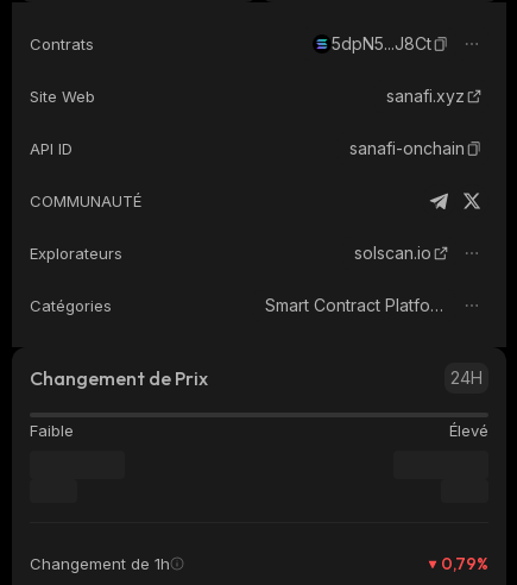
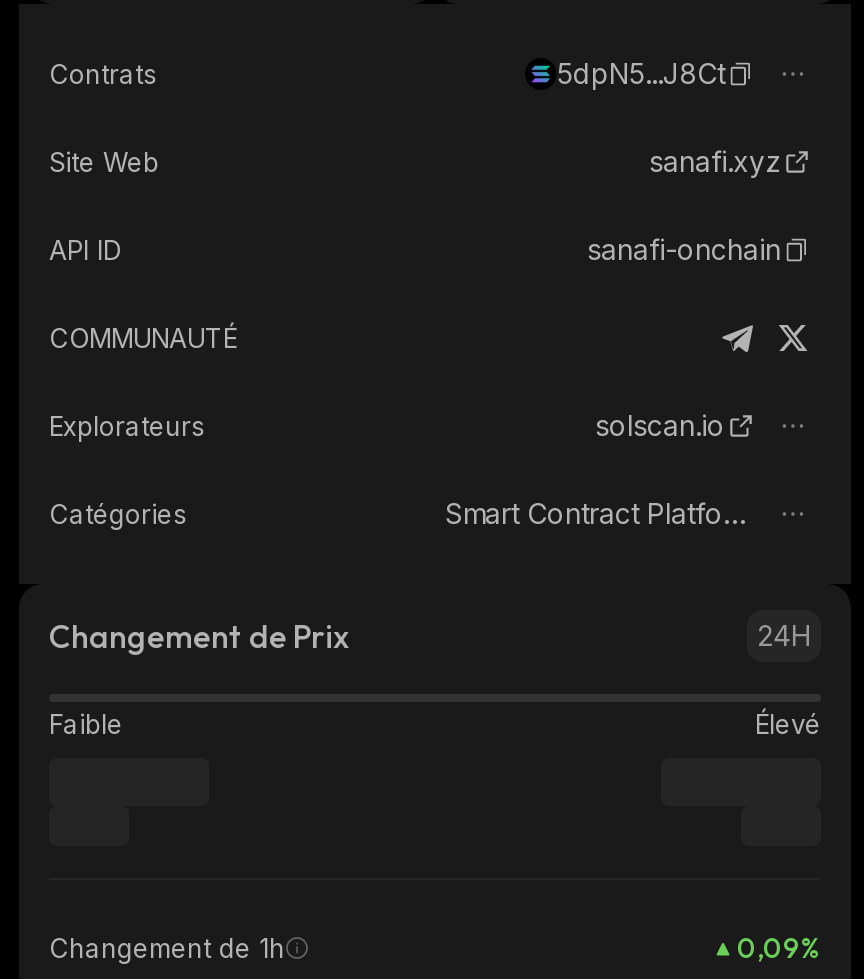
[441,553,488,574] 0,79% -> [737,930,821,966] 0,09%

